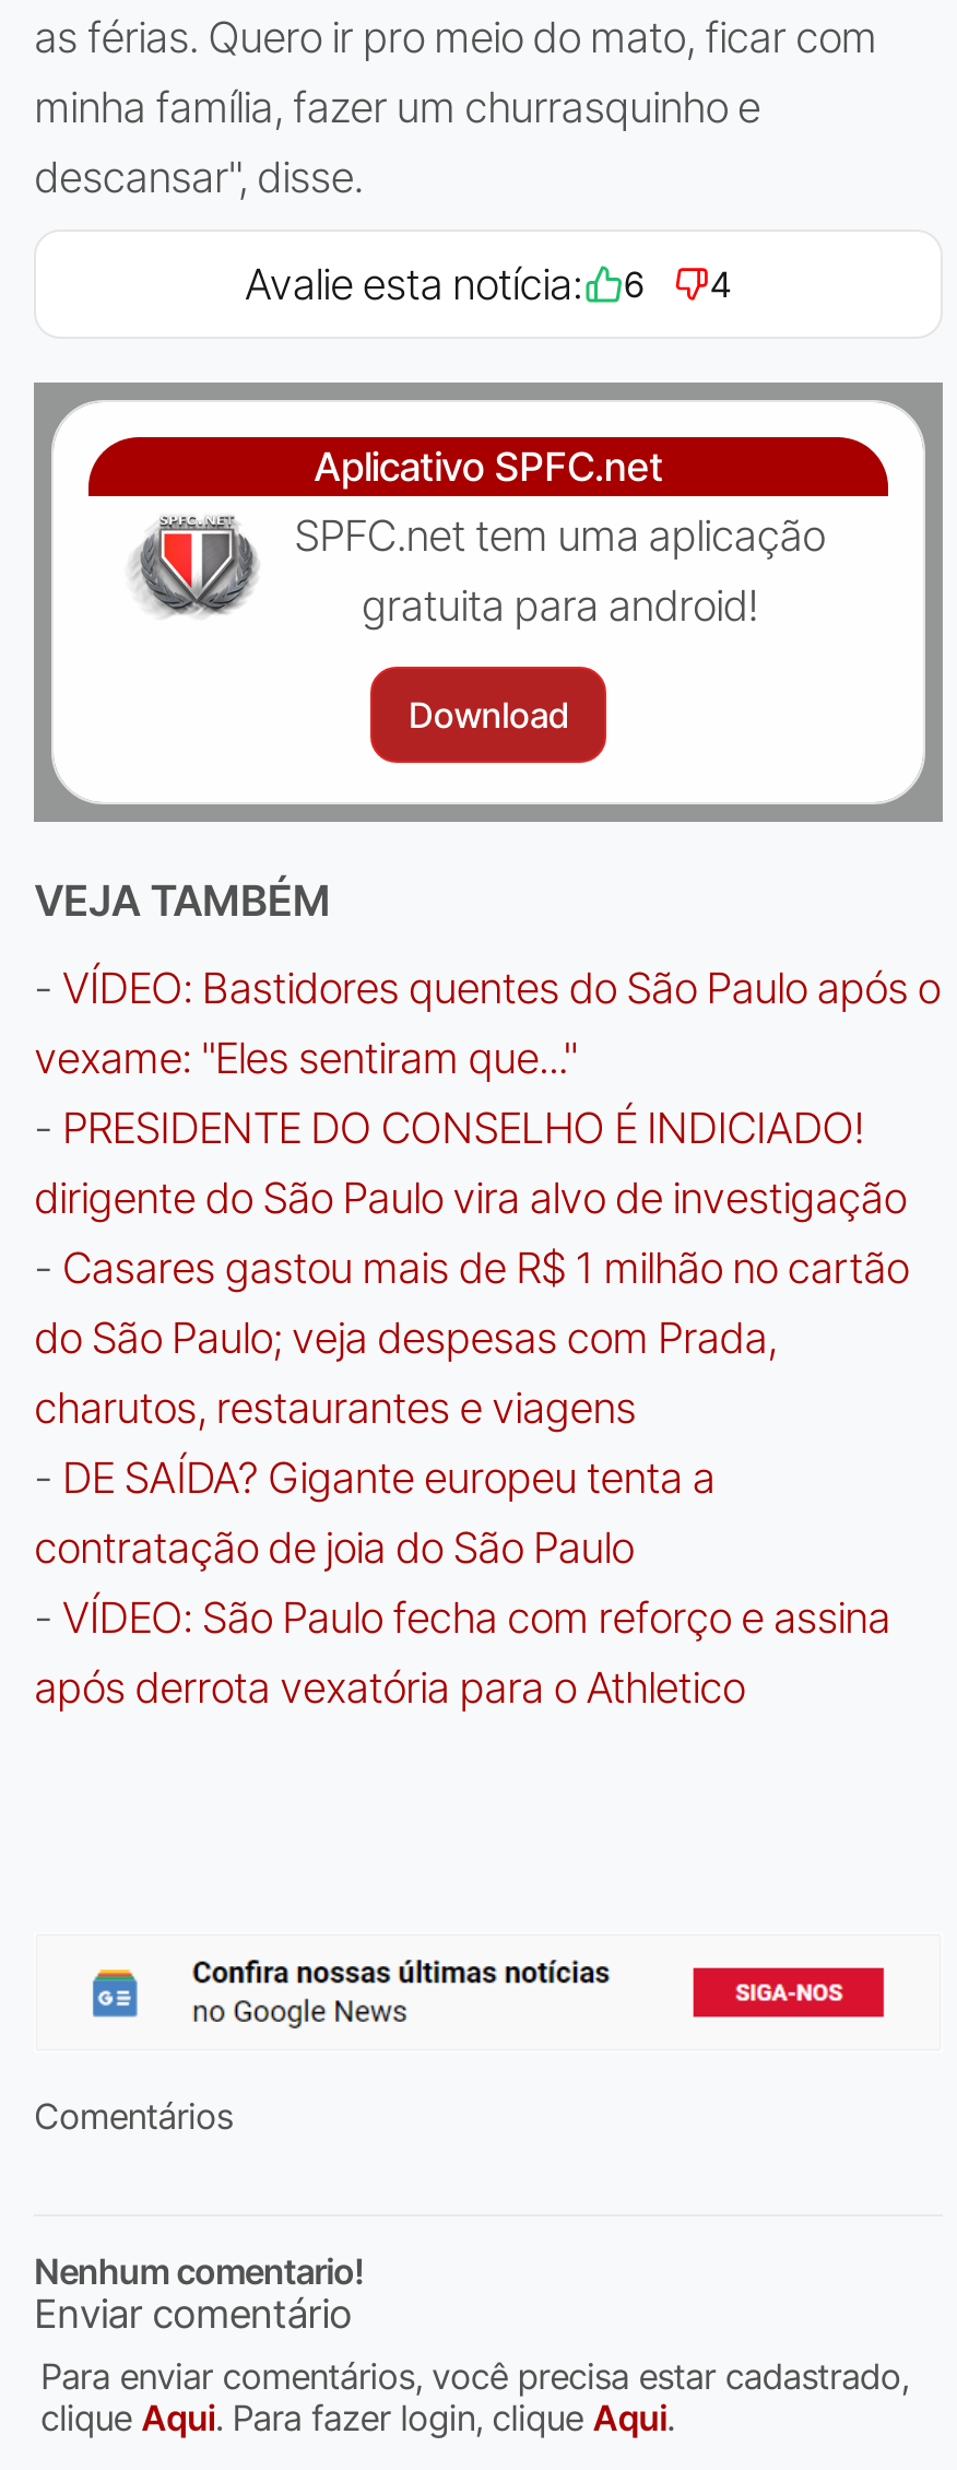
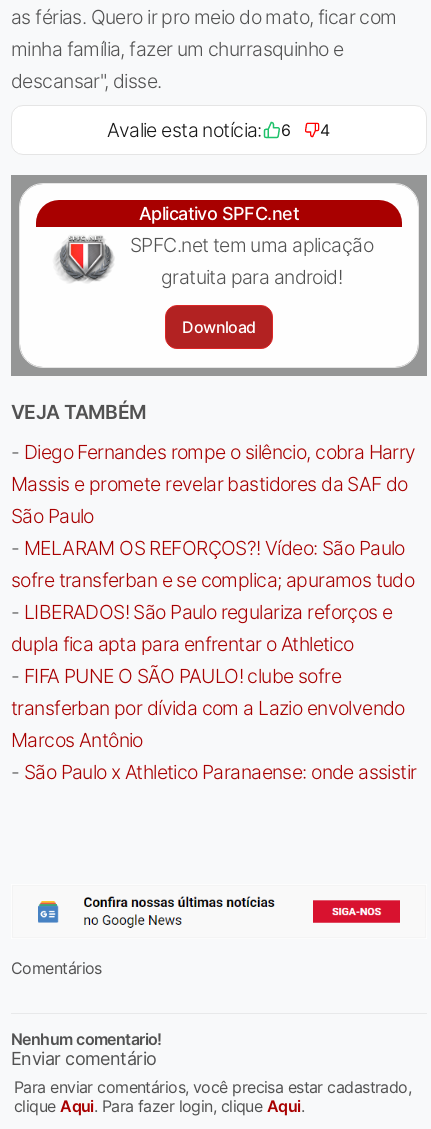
[34,961,940,1713] - VÍDEO: Bastidores quentes do São Paulo após o | vexame: "Eles sentiram que..." | - PRESIDENTE DO CONSELHO É INDICIADO! | dirigente do São Paulo vira alvo de investigação | - Casares gastou mais de R$ 1 milhão no cartão | do São Paulo; veja despesas com Prada, | charutos, restaurantes e viagens | - DE SAÍDA? Gigante europeu tenta a | contratação de joia do São Paulo | - VÍDEO: São Paulo fecha com reforço e assina | após derrota vexatória para o Athletico -> [11,440,416,784] - Diego Fernandes rompe o silêncio, cobra Harry | Massis e promete revelar bastidores da SAF do | São Paulo | - MELARAM OS REFORÇOS?! Vídeo: São Paulo | sofre transferban e se complica; apuramos tudo | - LIBERADOS! São Paulo regulariza reforços e | dupla fica apta para enfrentar o Athletico | - FIFA PUNE O SÃO PAULO! clube sofre | transferban por dívida com a Lazio envolvendo | Marcos Antônio | - São Paulo x Athletico Paranaense: onde assistir

